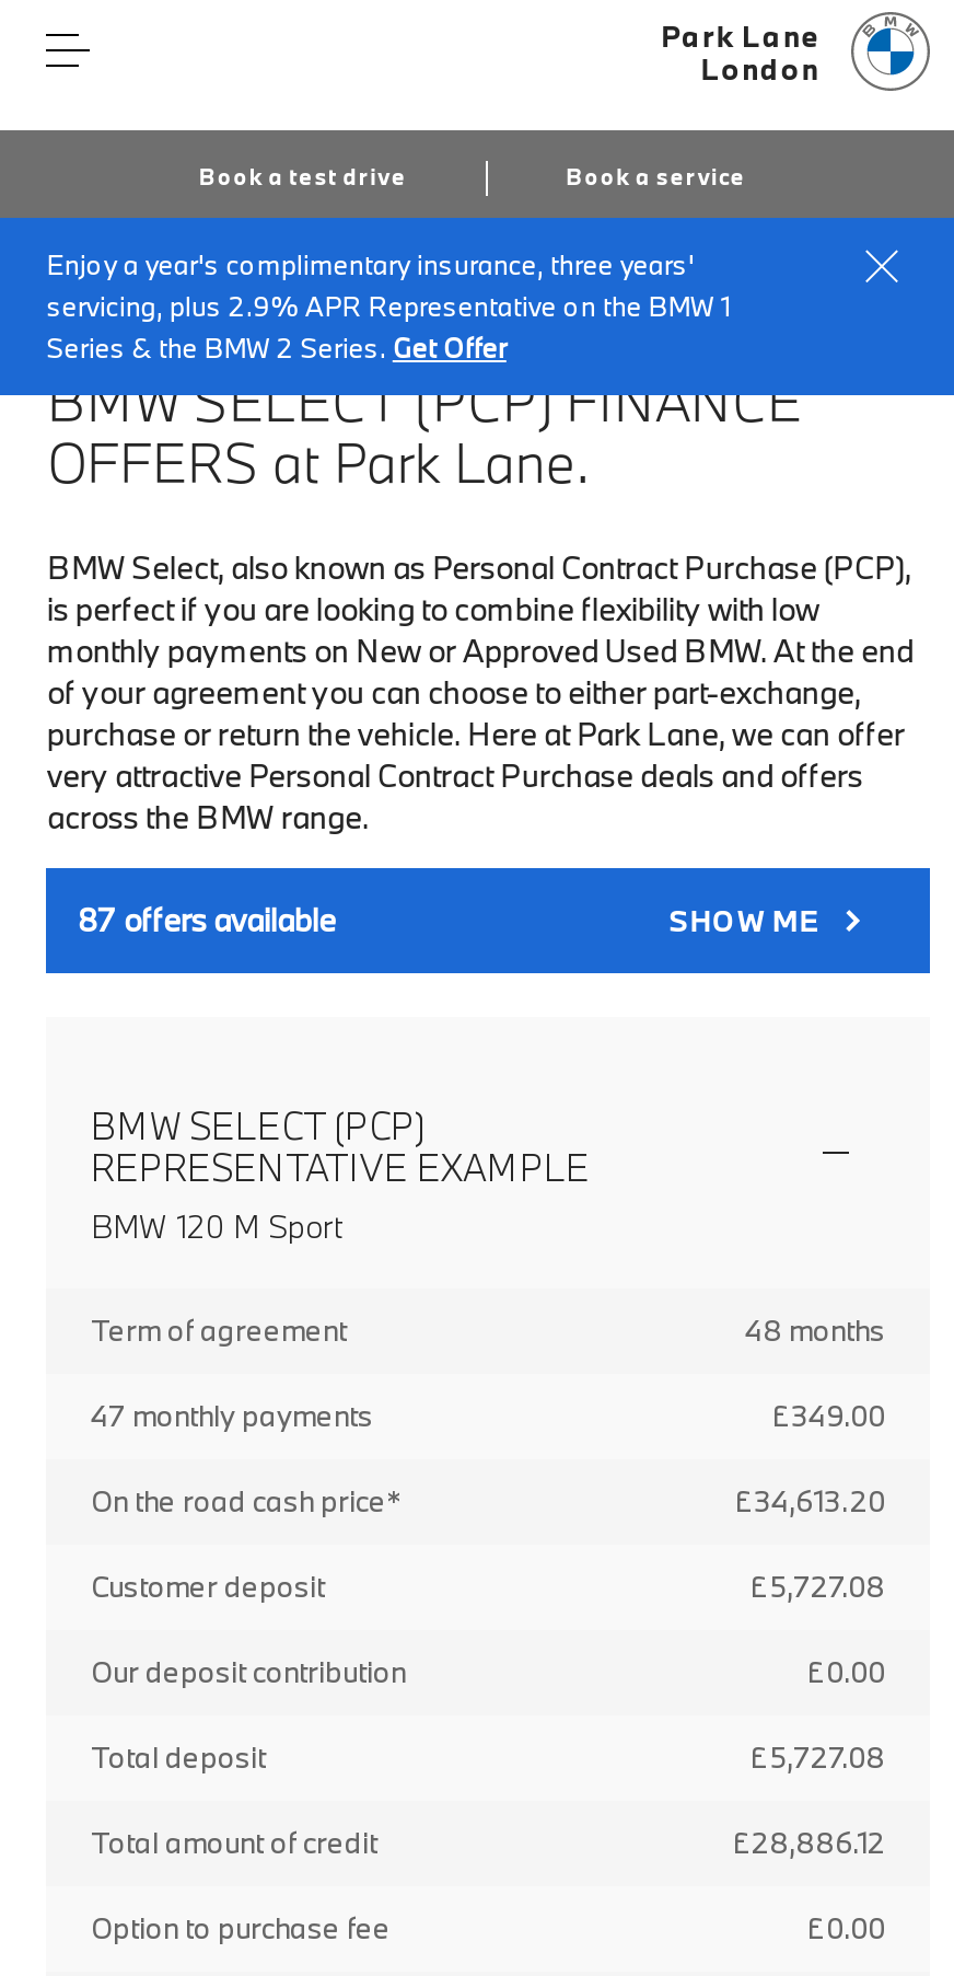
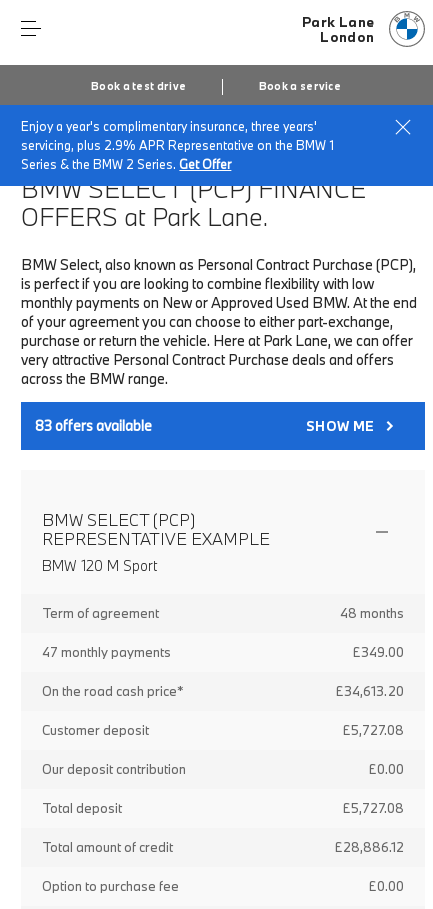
[77,899,336,940] 87 offers available -> [35,416,152,435] 83 offers available

